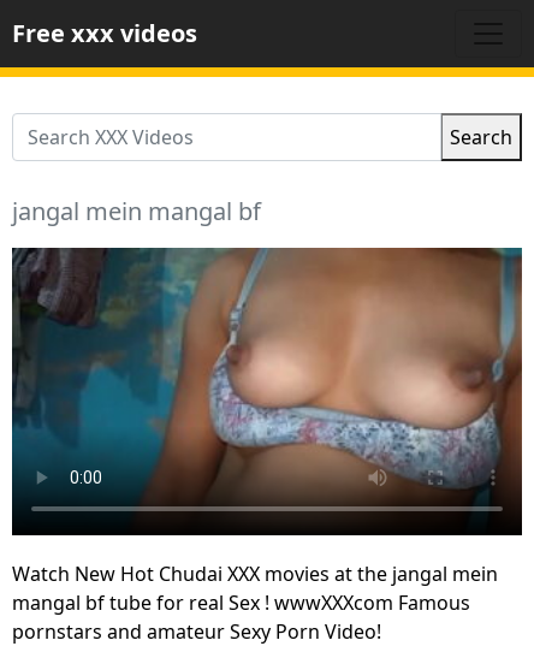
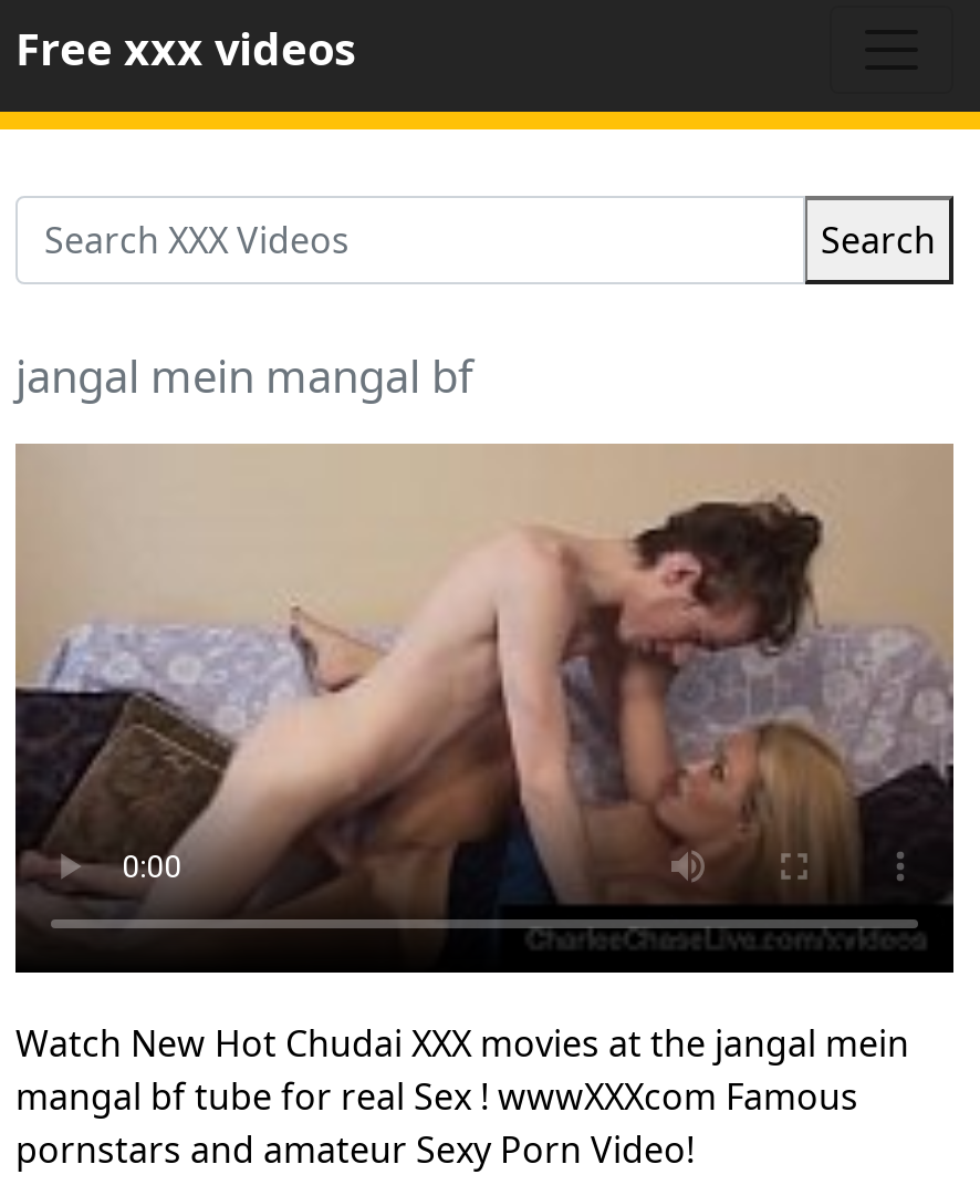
[11,247,523,520] [image] -> [13,444,953,942] [image]

